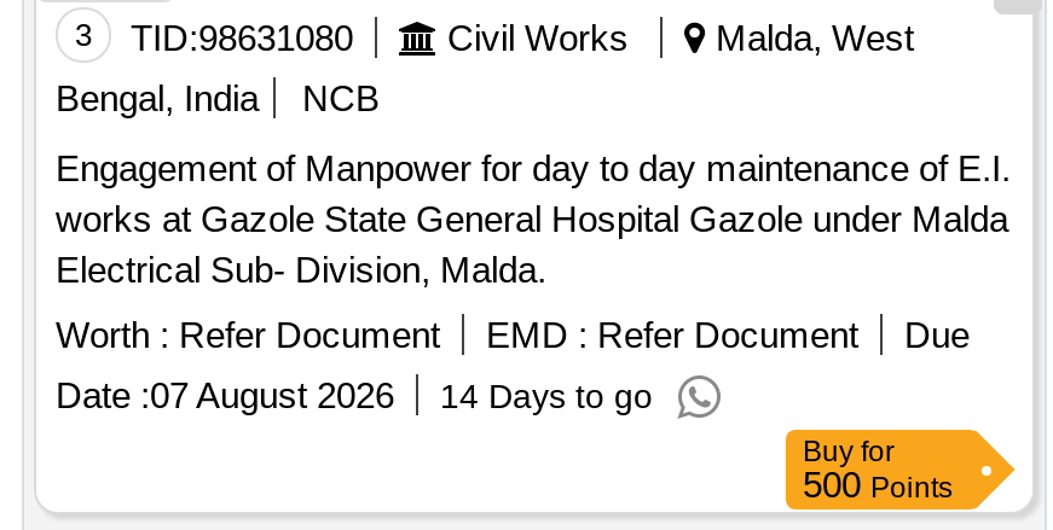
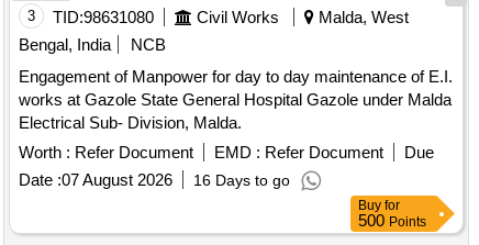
[56,375,653,416] Date : 07 August 2026 14 Days to go -> [19,171,290,189] Date : 07 August 2026 16 Days to go

